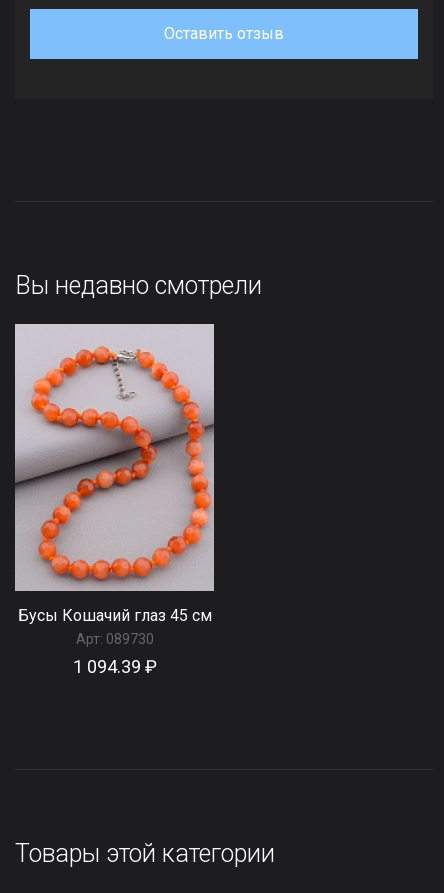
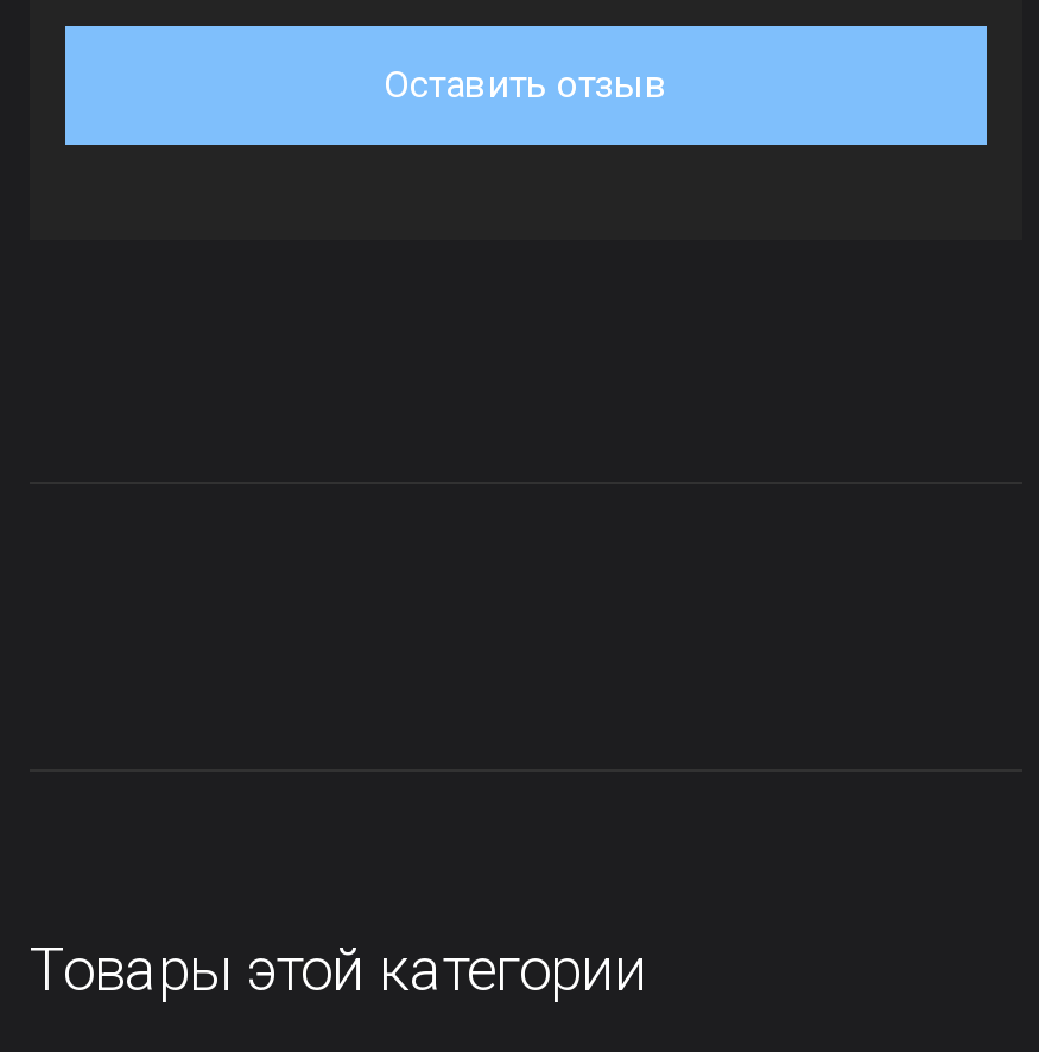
[15,271,262,300] Вы недавно смотрели -> none
[14,323,215,677] [image] | Бусы Кошачий глаз 45 см | Арт: 089730 | 1 094.39 ₽ -> none

